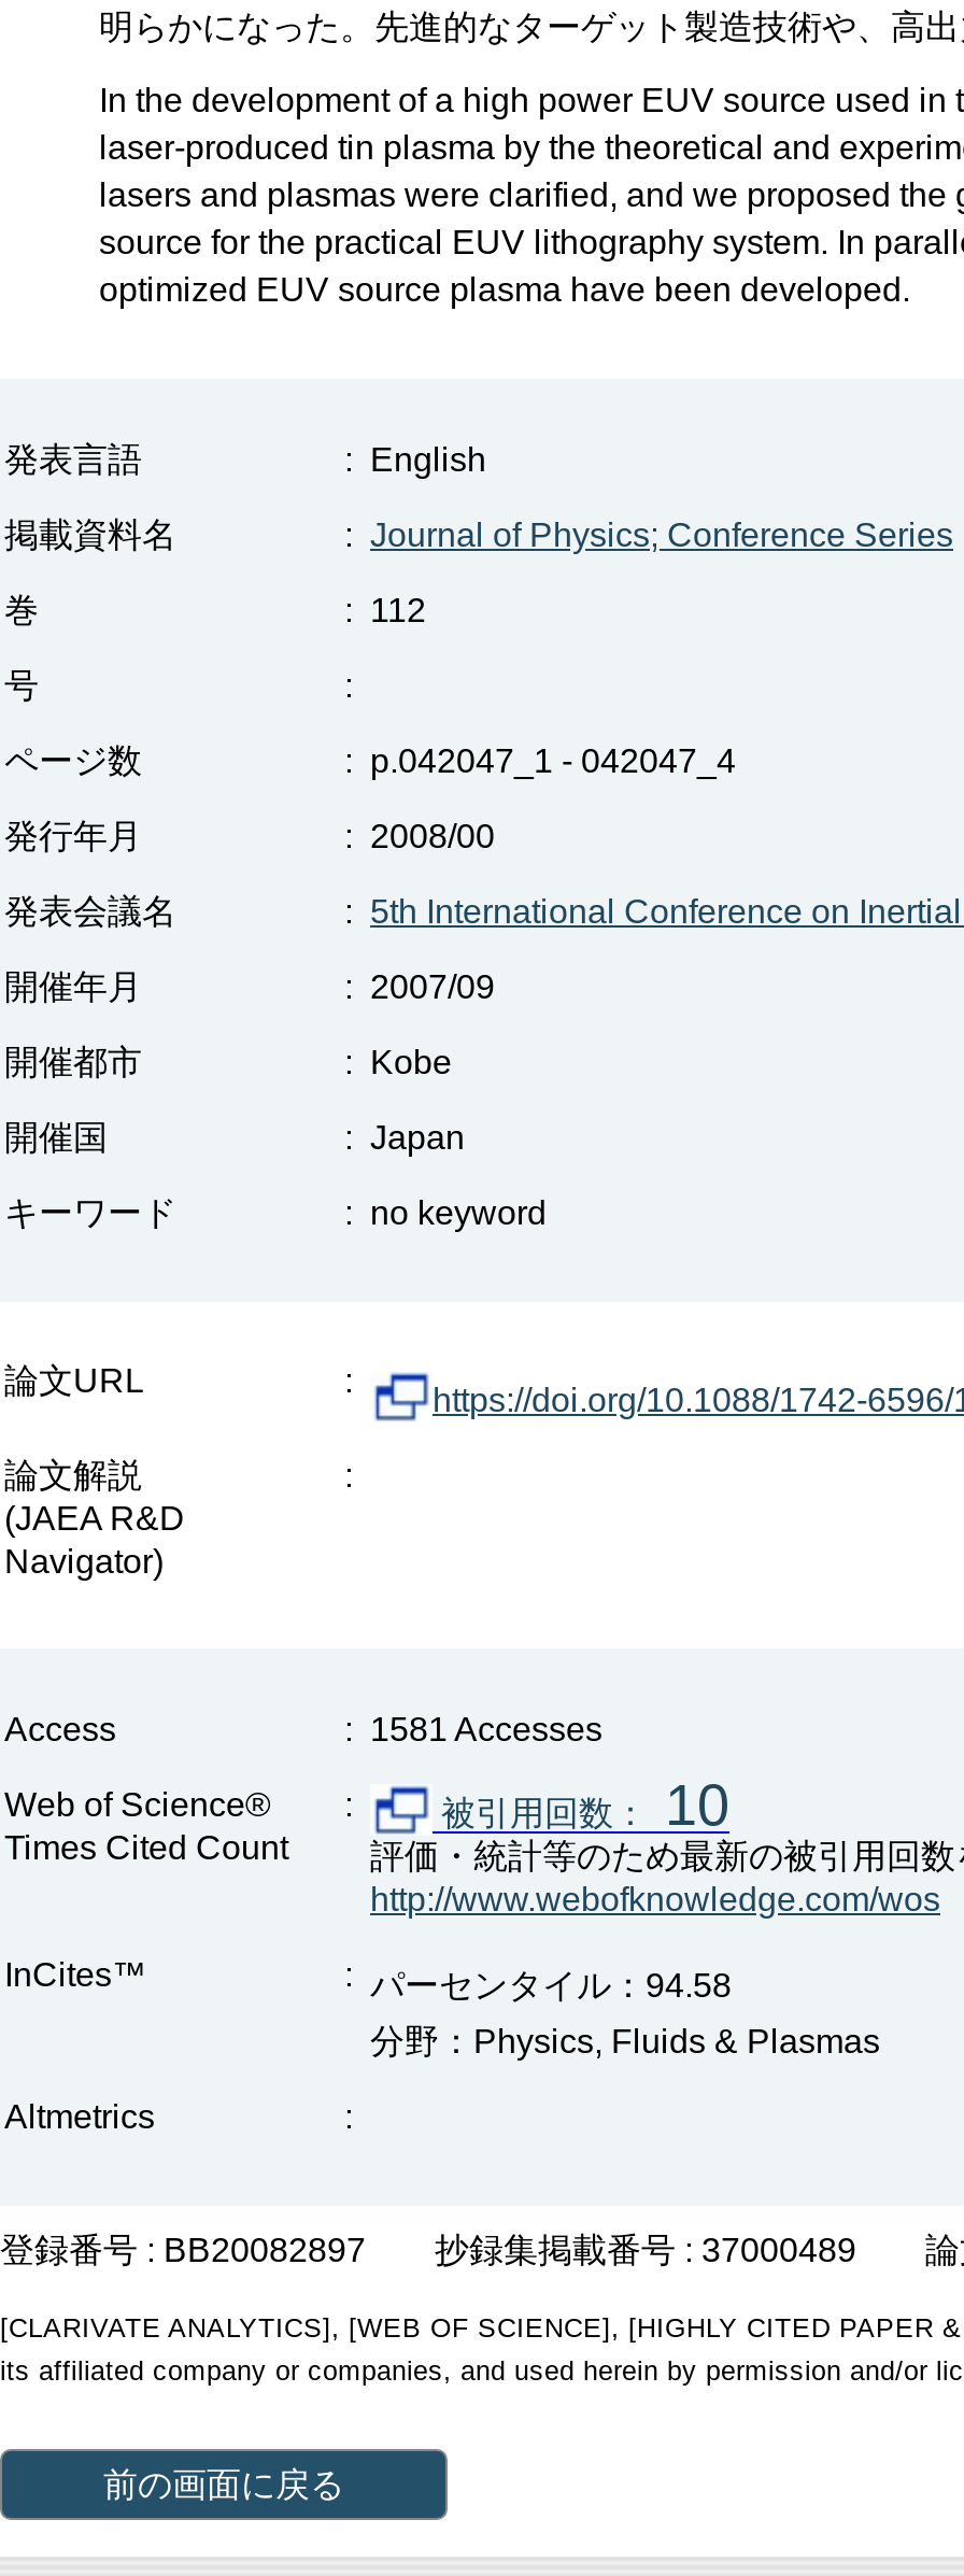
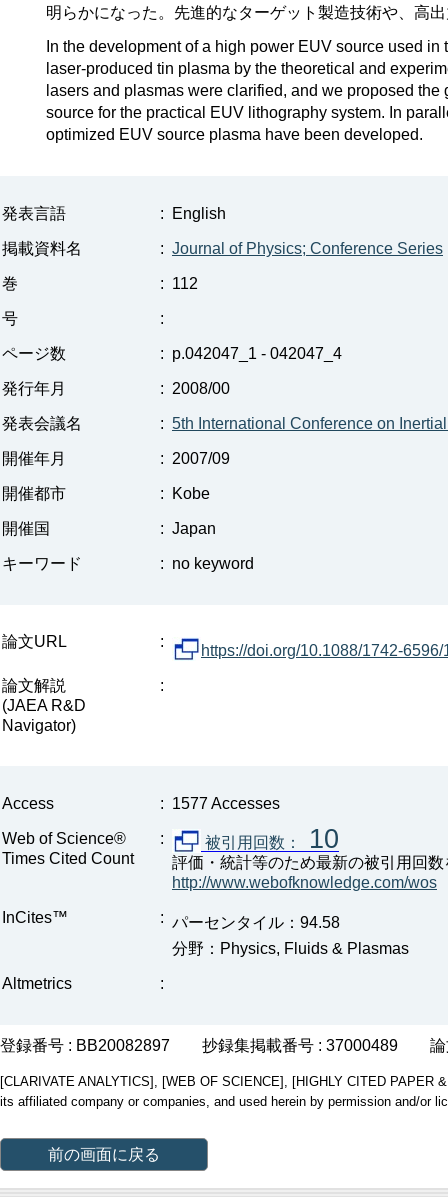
[344,1710,602,1747] : 1581 Accesses -> [160,795,280,812] : 1577 Accesses

